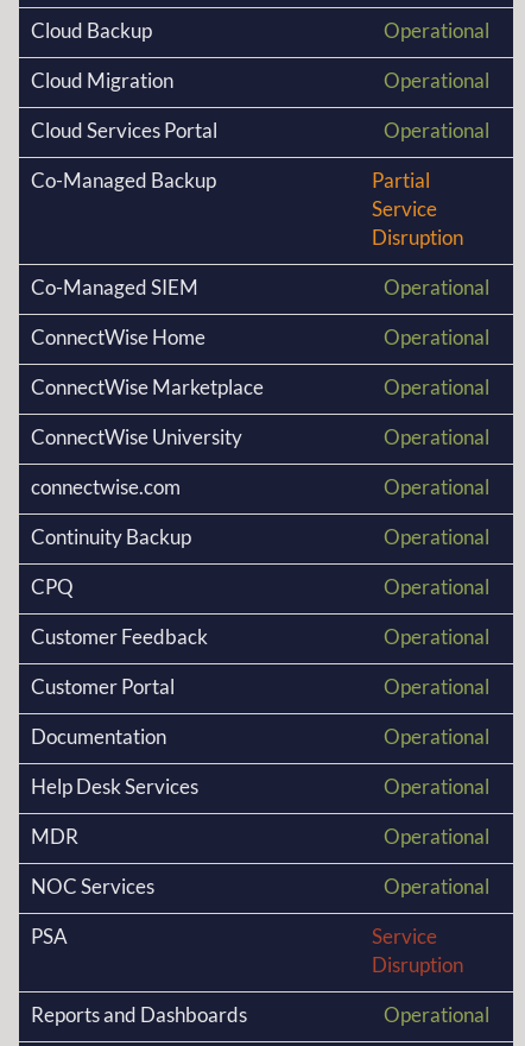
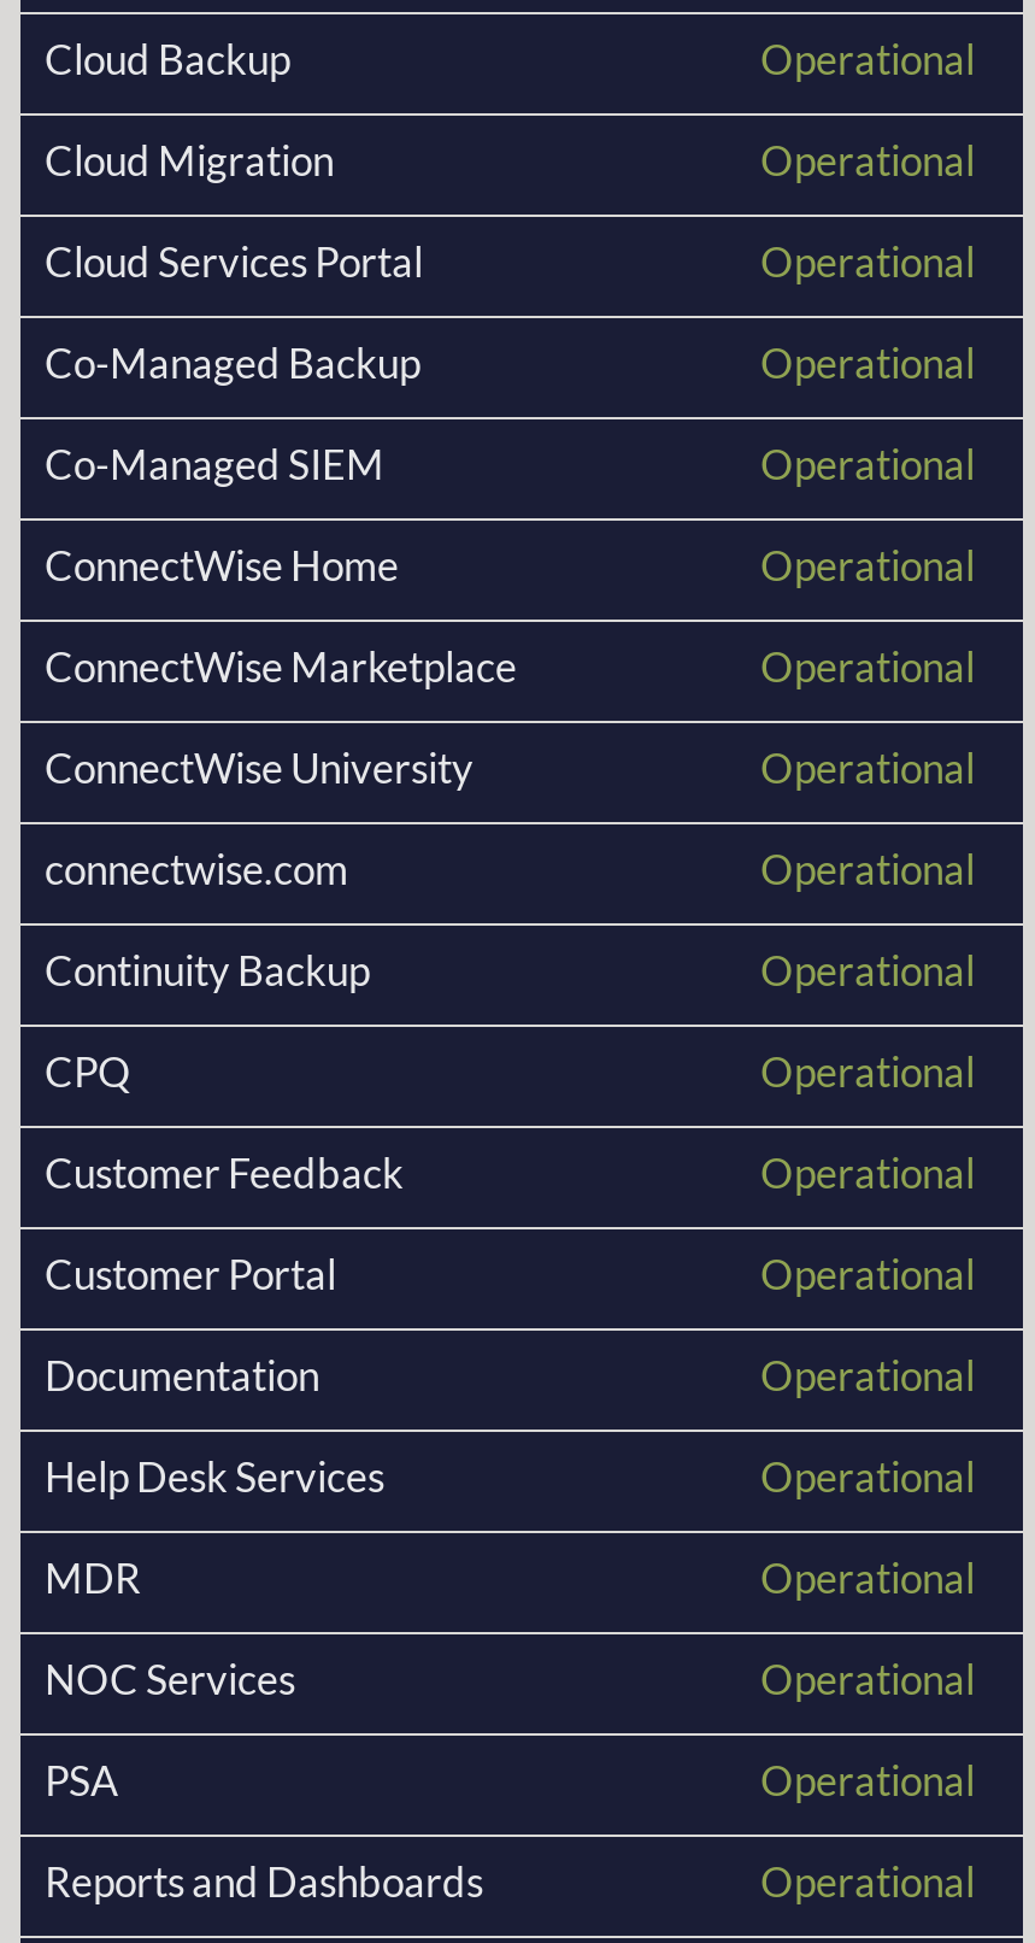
[372,167,464,249] Partial | Service | Disruption -> [760,337,975,387] Operational
[372,923,464,977] Service | Disruption -> [760,1754,975,1805] Operational

